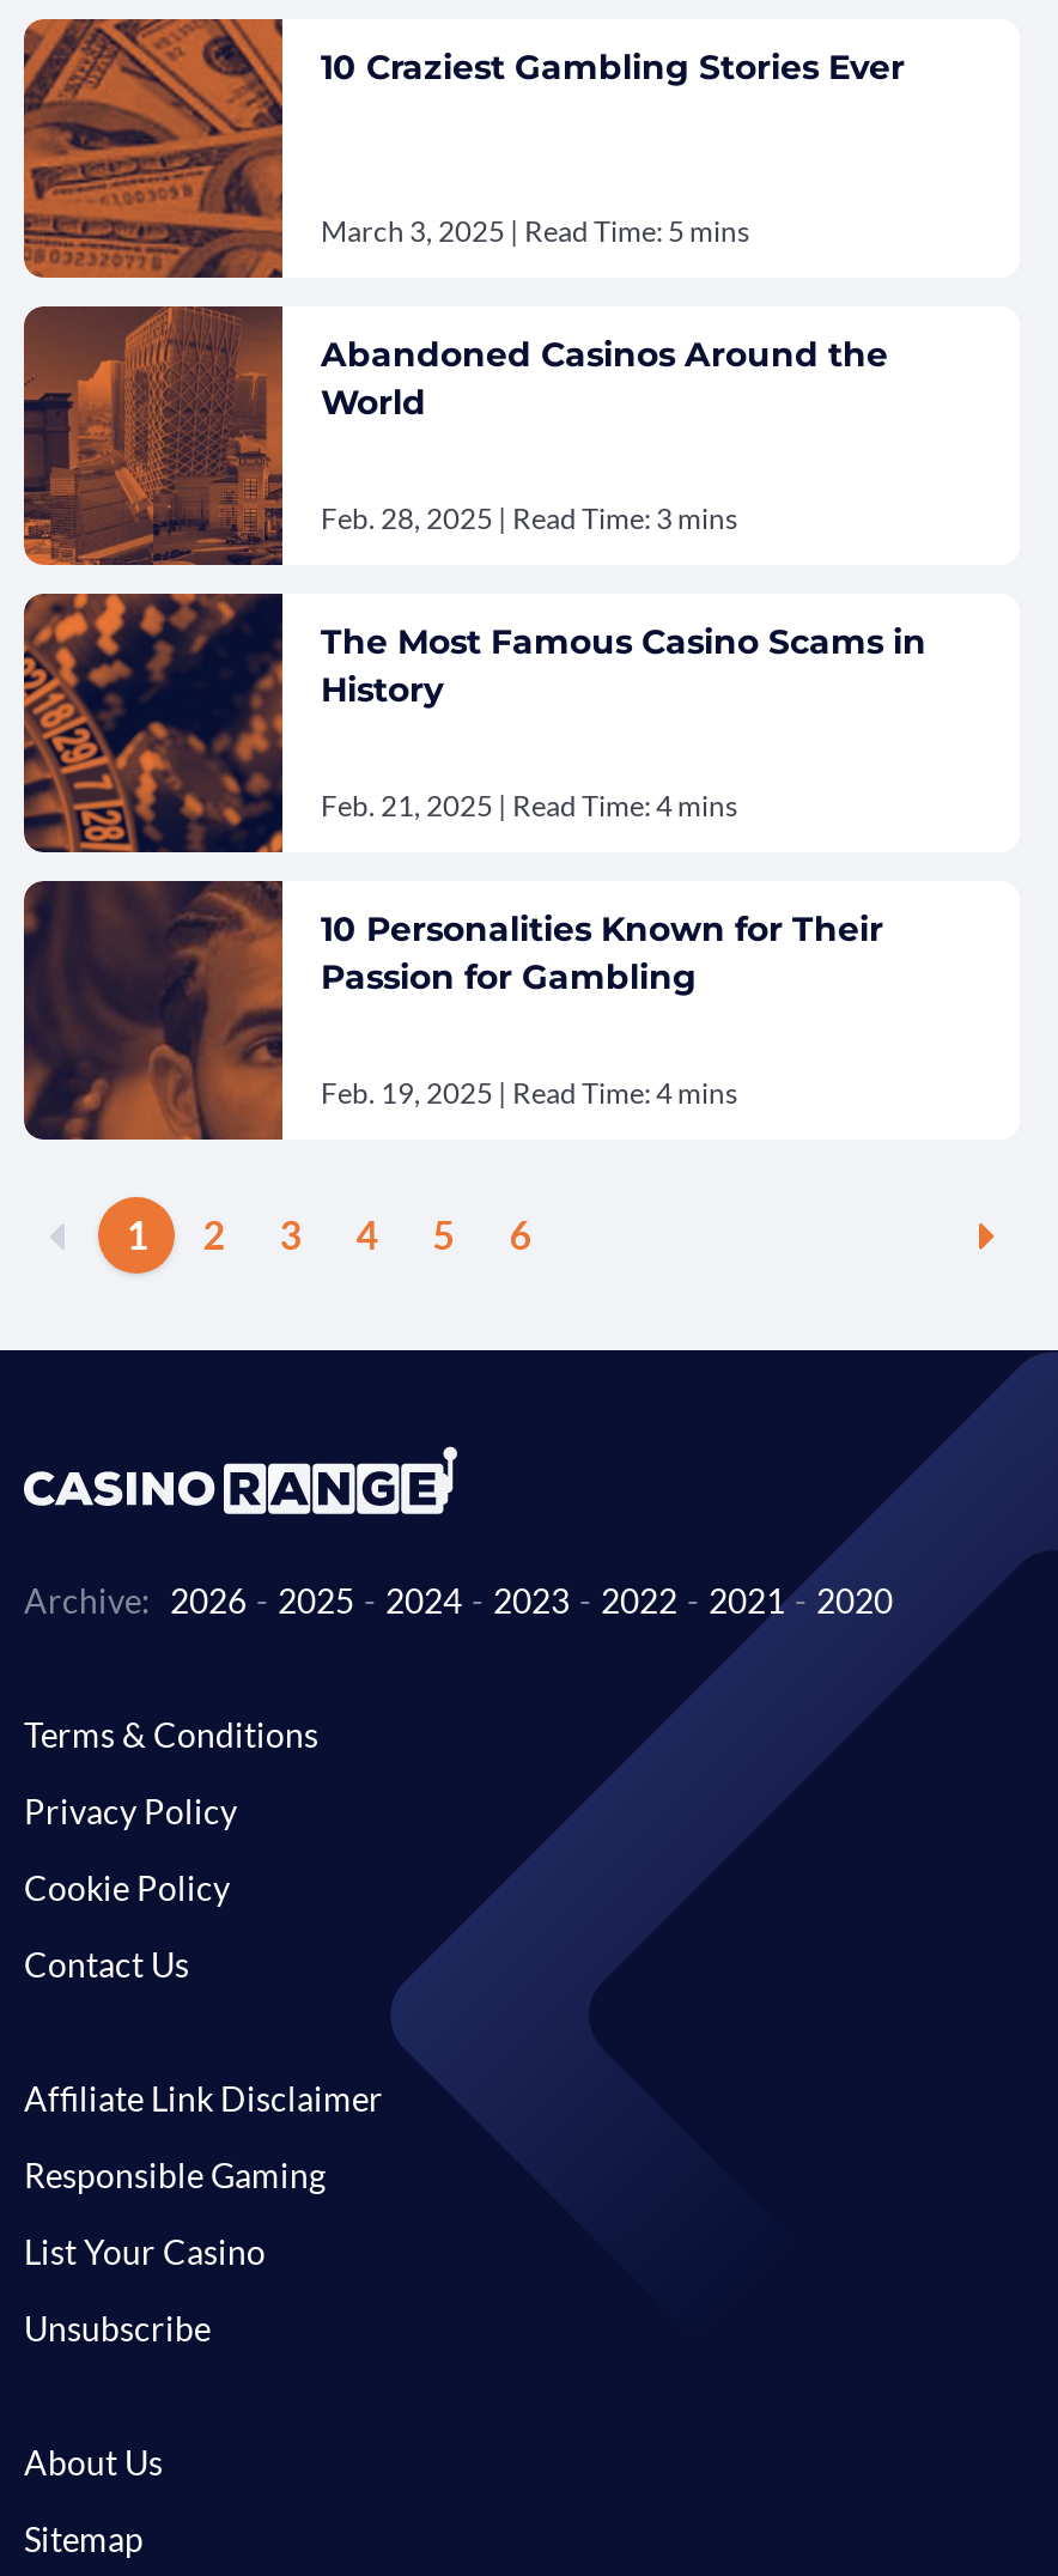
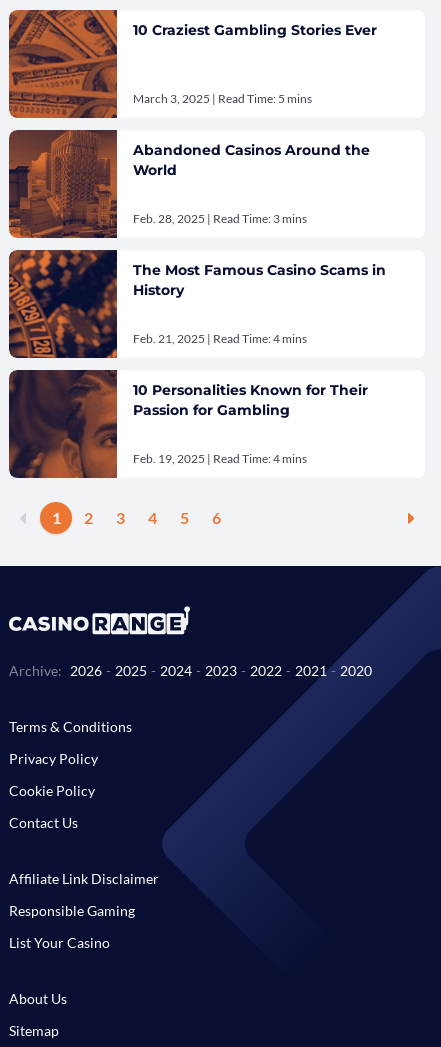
[24,2308,211,2349] Unsubscribe -> none

